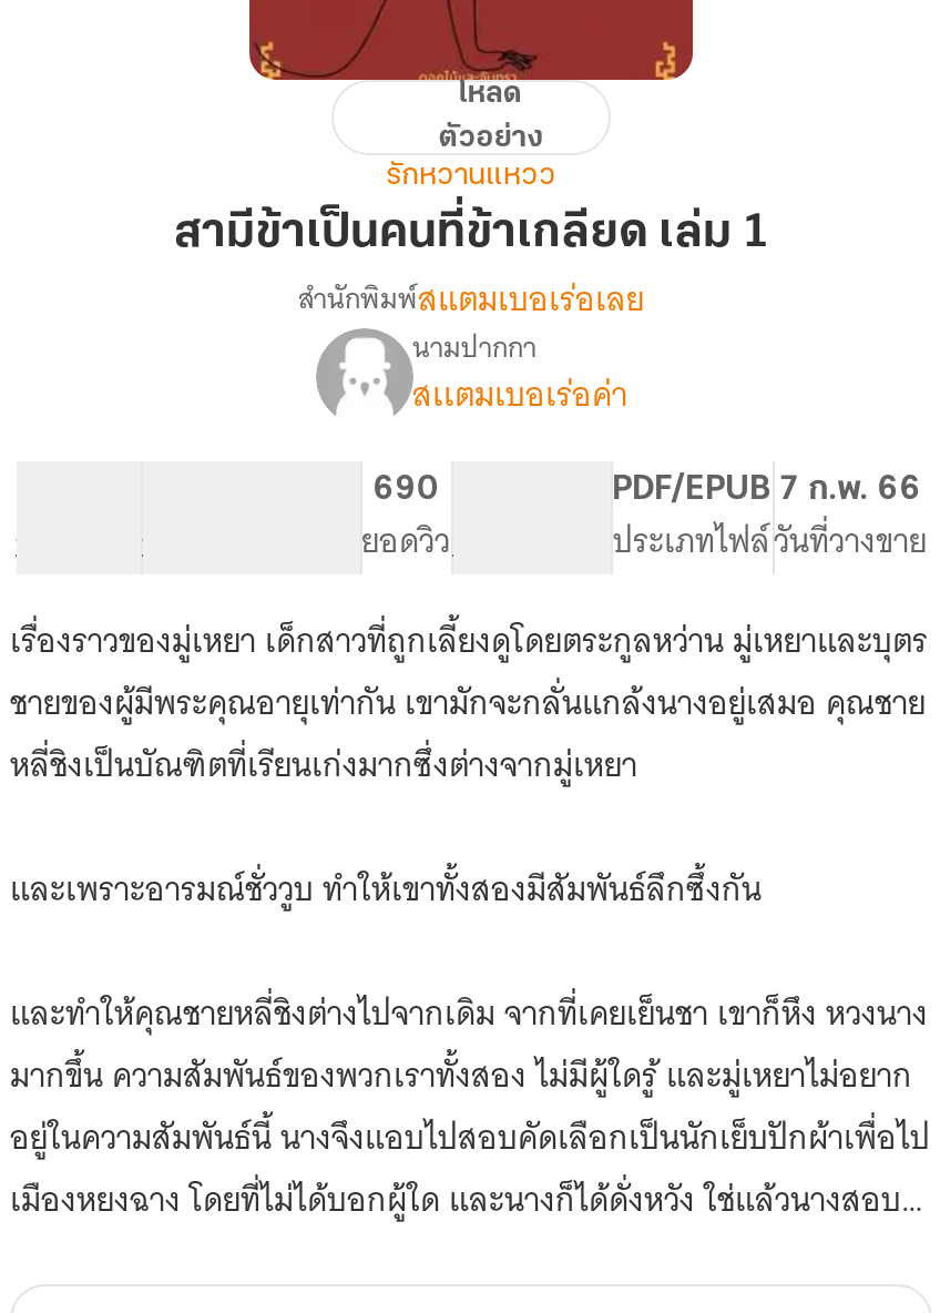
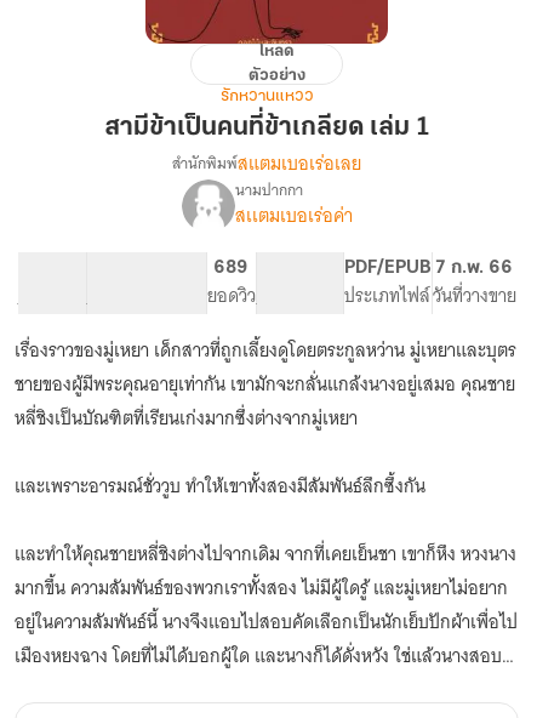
[372,472,439,508] 690 -> [213,258,248,278] 689

